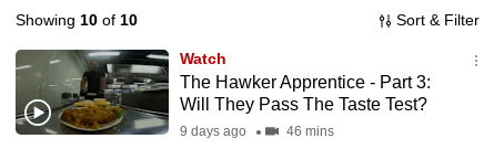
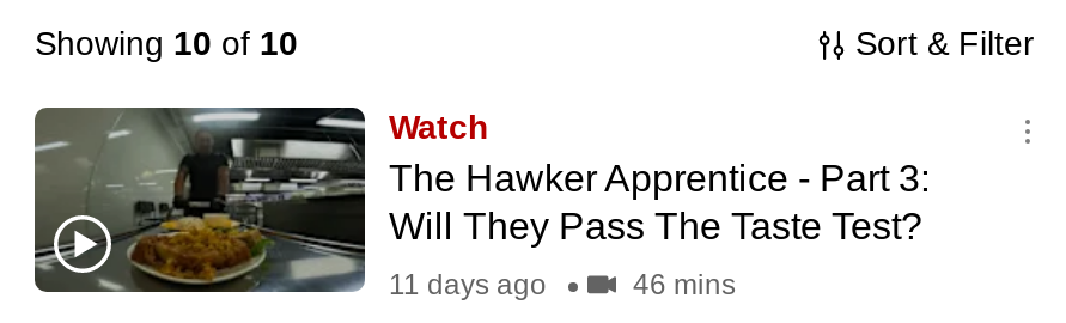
[180,124,246,139] 9 days ago -> [389,268,547,301] 11 days ago

